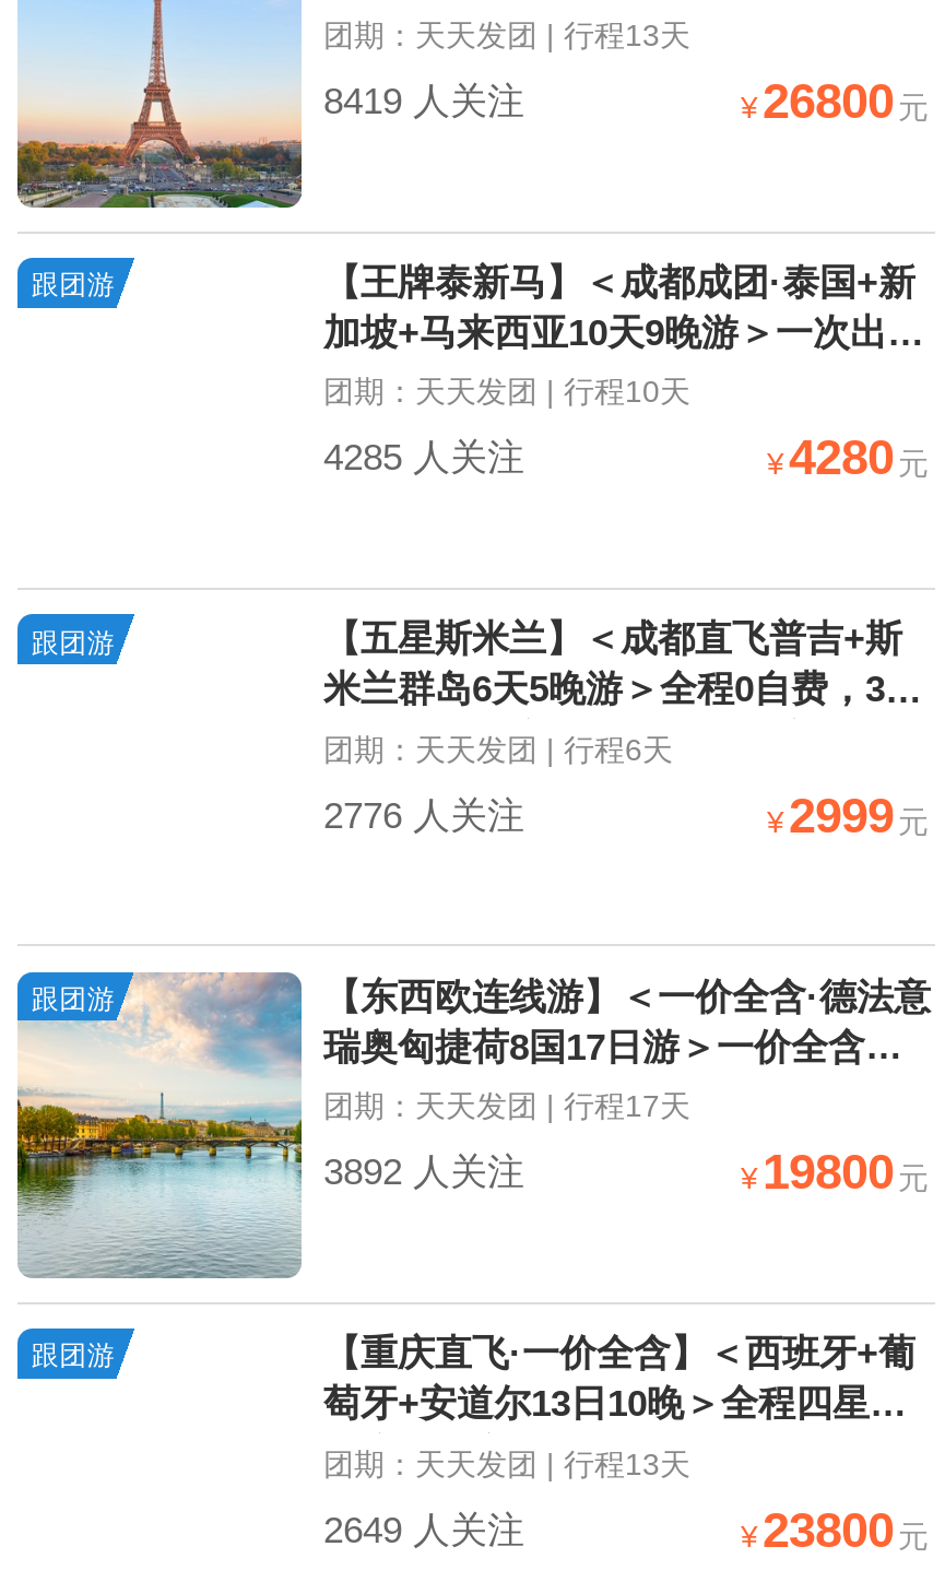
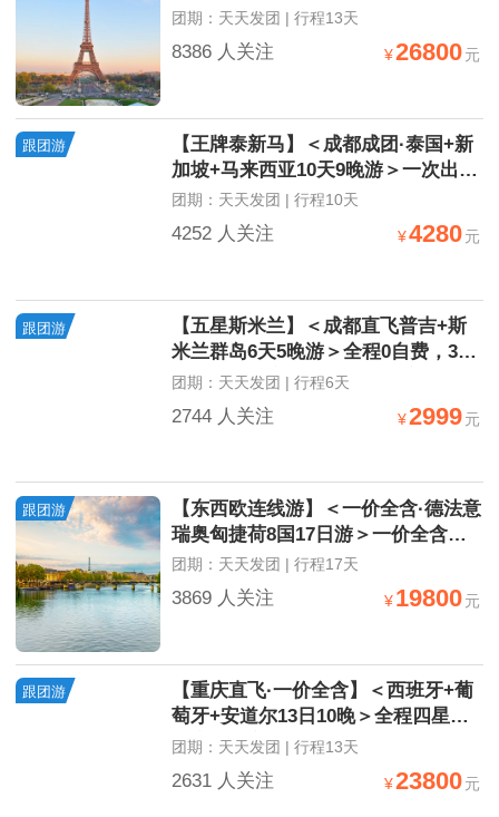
[323,81,524,123] 8419 人关注 -> [172,41,274,63] 8386 人关注
[323,438,524,480] 4285 人关注 -> [172,223,274,245] 4252 人关注
[323,795,524,836] 2776 人关注 -> [172,405,274,427] 2744 人关注
[323,1152,524,1193] 3892 人关注 -> [172,588,274,609] 3869 人关注
[323,1509,524,1551] 2649 人关注 -> [172,770,274,791] 2631 人关注

